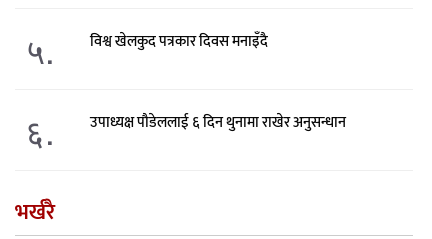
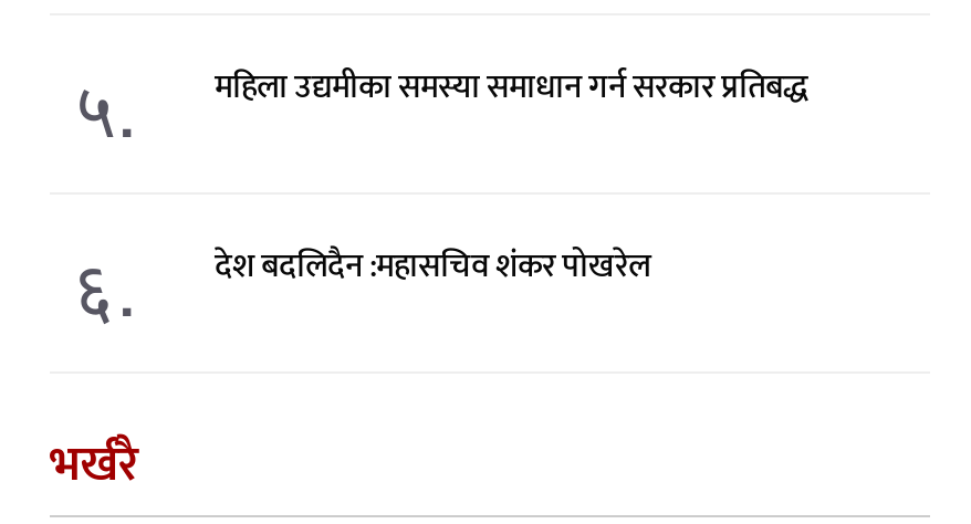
[90,29,268,54] विश्व खेलकुद पत्रकार दिवस मनाइँदै -> [215,60,808,115] महिला उद्यमीका समस्या समाधान गर्न सरकार प्रतिबद्ध
[90,110,346,135] उपाध्यक्ष पौडेललाई ६ दिन थुनामा राखेर अनुसन्धान -> [215,239,651,294] देश बदलिदैन :महासचिव शंकर पोखरेल

